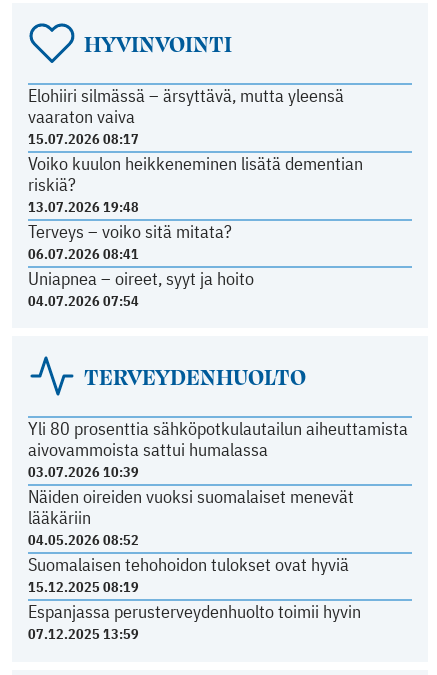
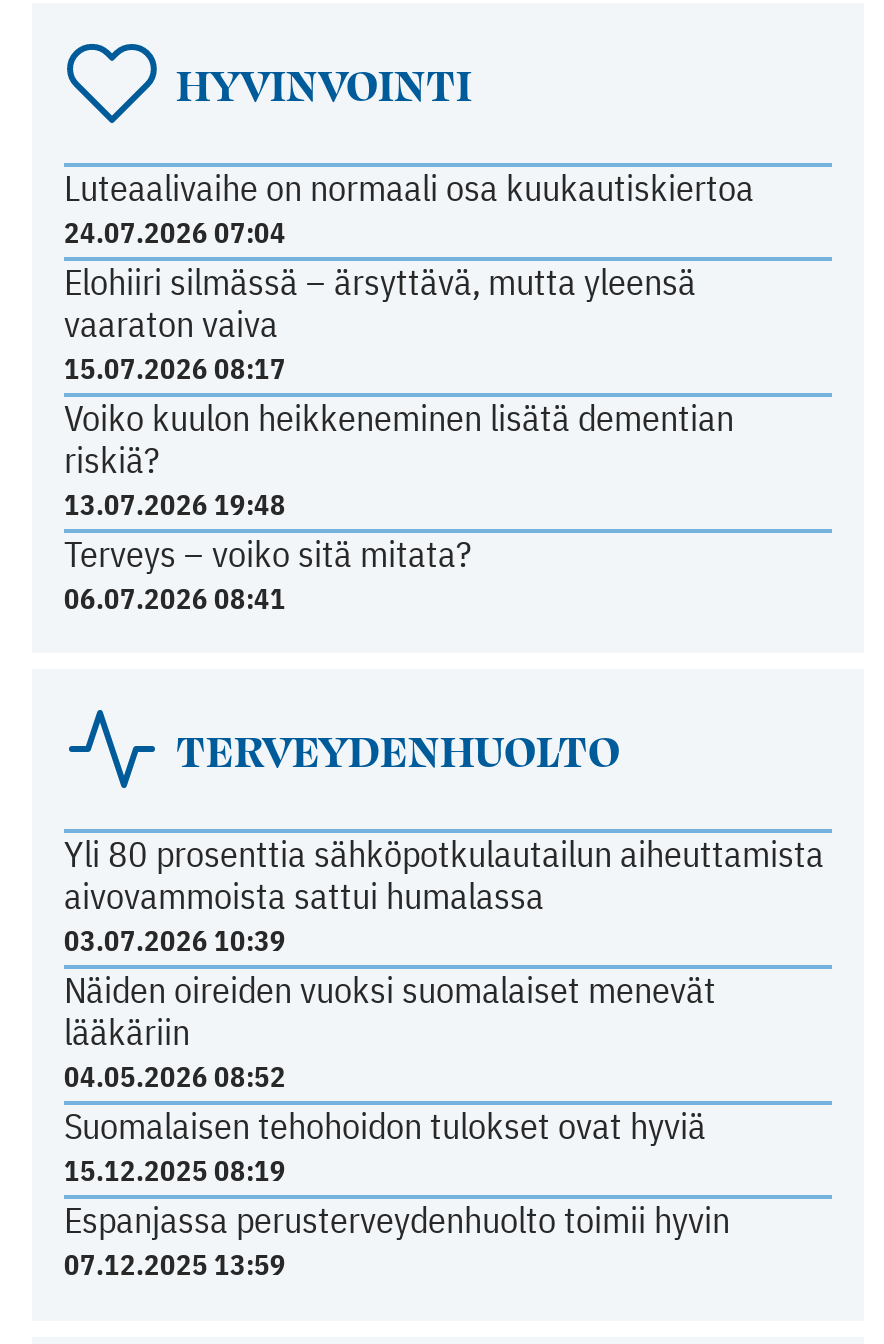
none -> [64,164,754,250] Luteaalivaihe on normaali osa kuukautiskiertoa | 24.07.2026 07:04
moved [28,84,363,262] -> [64,258,734,616]: Elohiiri silmässä – ärsyttävä, mutta yleensä | vaaraton vaiva | 15.07.2026 08:17 | Voiko kuulon heikkeneminen lisätä dementian | riskiä? | 13.07.2026 19:48 | Terveys – voiko sitä mitata? | 06.07.2026 08:41
[28,266,254,309] Uniapnea – oireet, syyt ja hoito | 04.07.2026 07:54 -> none

